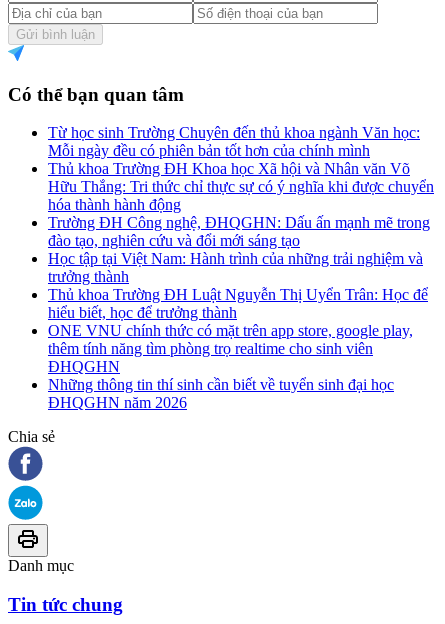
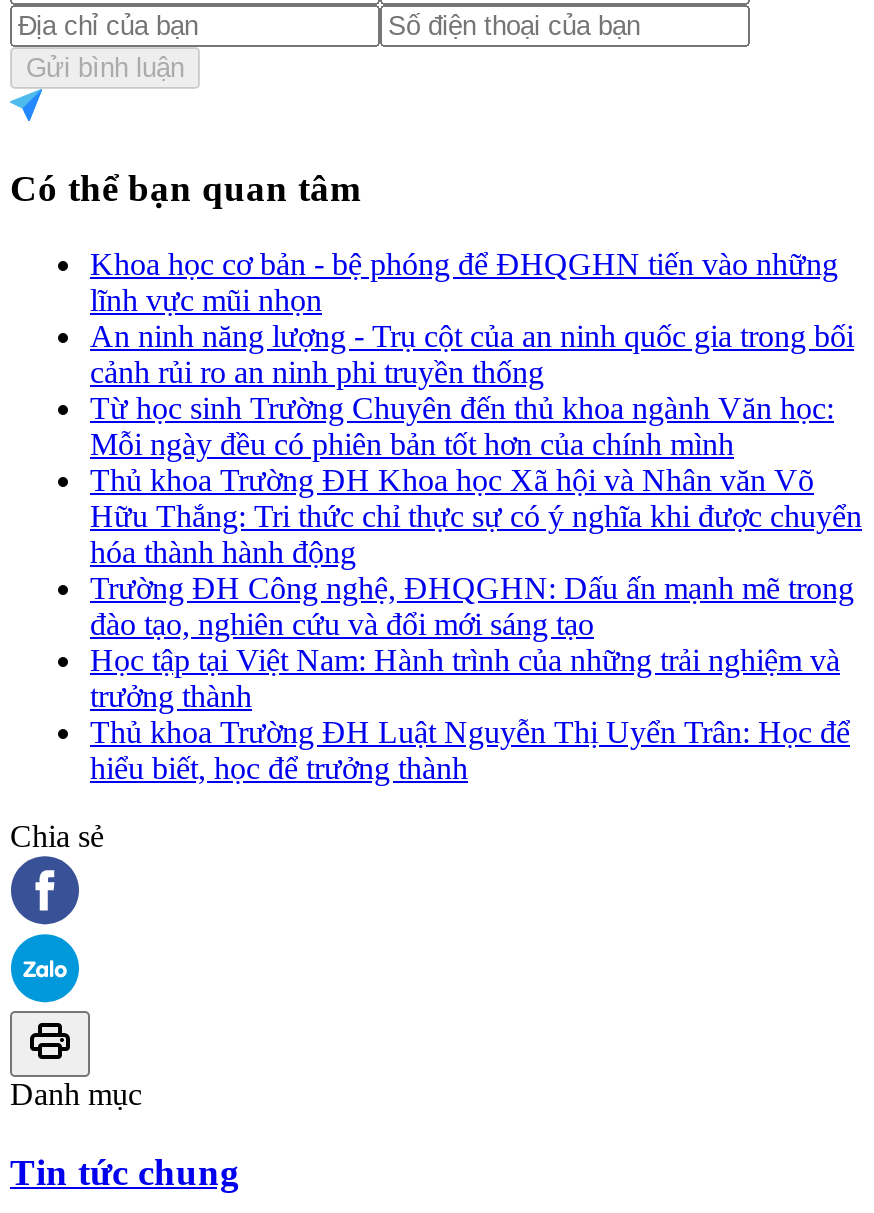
none -> [90,247,854,389] Khoa học cơ bản - bệ phóng để ĐHQGHN tiến vào những | lĩnh vực mũi nhọn | An ninh năng lượng - Trụ cột của an ninh quốc gia trong bối | cảnh rủi ro an ninh phi truyền thống
moved [48,124,434,321] -> [90,391,862,785]: Từ học sinh Trường Chuyên đến thủ khoa ngành Văn học: | Mỗi ngày đều có phiên bản tốt hơn của chính mình | Thủ khoa Trường ĐH Khoa học Xã hội và Nhân văn Võ | ... | Thủ khoa Trường ĐH Luật Nguyễn Thị Uyển Trân: Học để | hiểu biết, học để trưởng thành
[48,322,413,411] ONE VNU chính thức có mặt trên app store, google play, | thêm tính năng tìm phòng trọ realtime cho sinh viên | ĐHQGHN | Những thông tin thí sinh cần biết về tuyển sinh đại học | ĐHQGHN năm 2026 -> none

